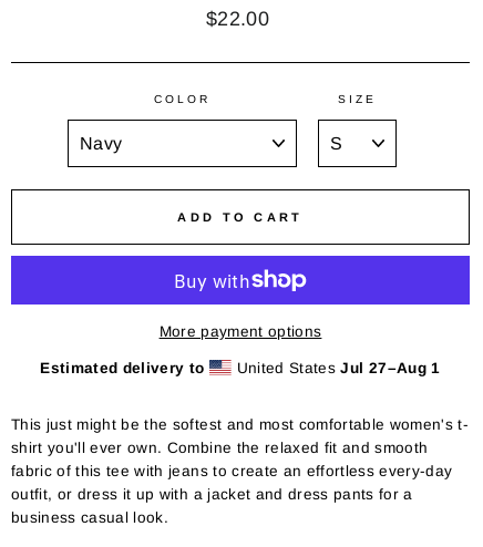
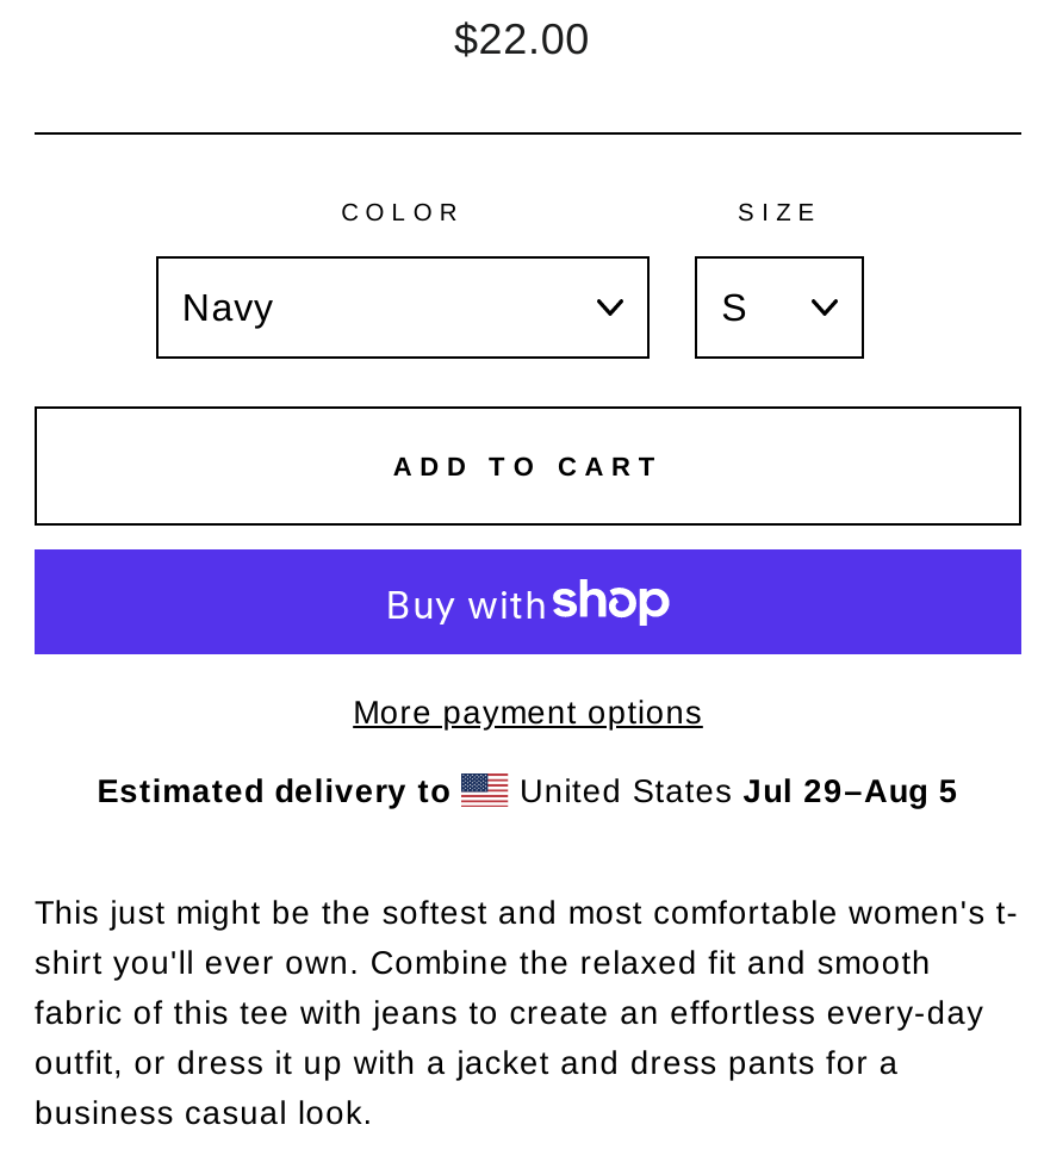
[232,360,441,376] United States Jul 27–Aug 1 -> [509,773,959,809] United States Jul 29–Aug 5

